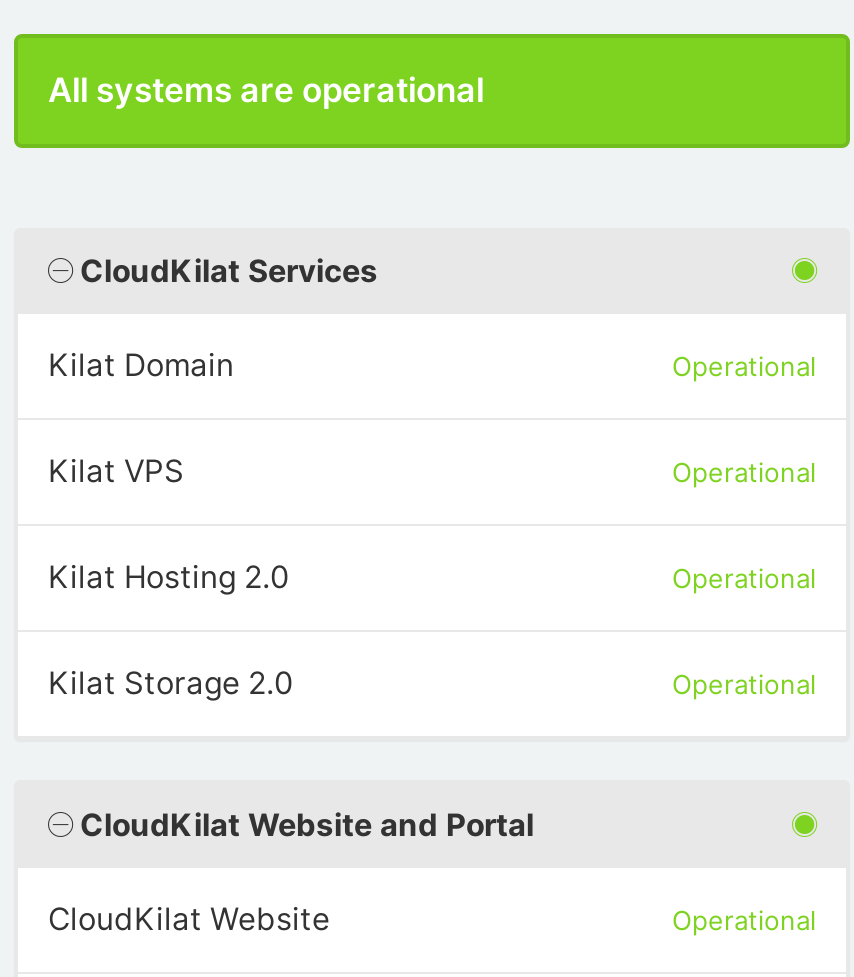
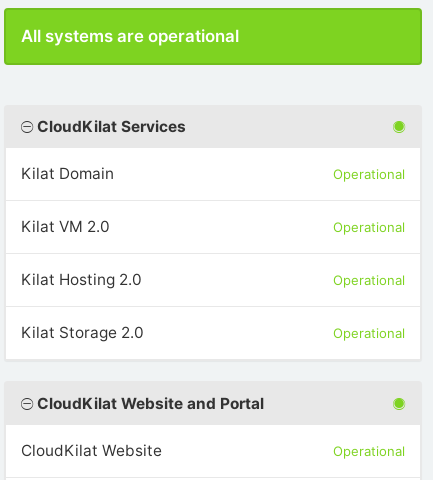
[48,453,184,491] Kilat VPS -> [21,217,110,236] Kilat VM 2.0

